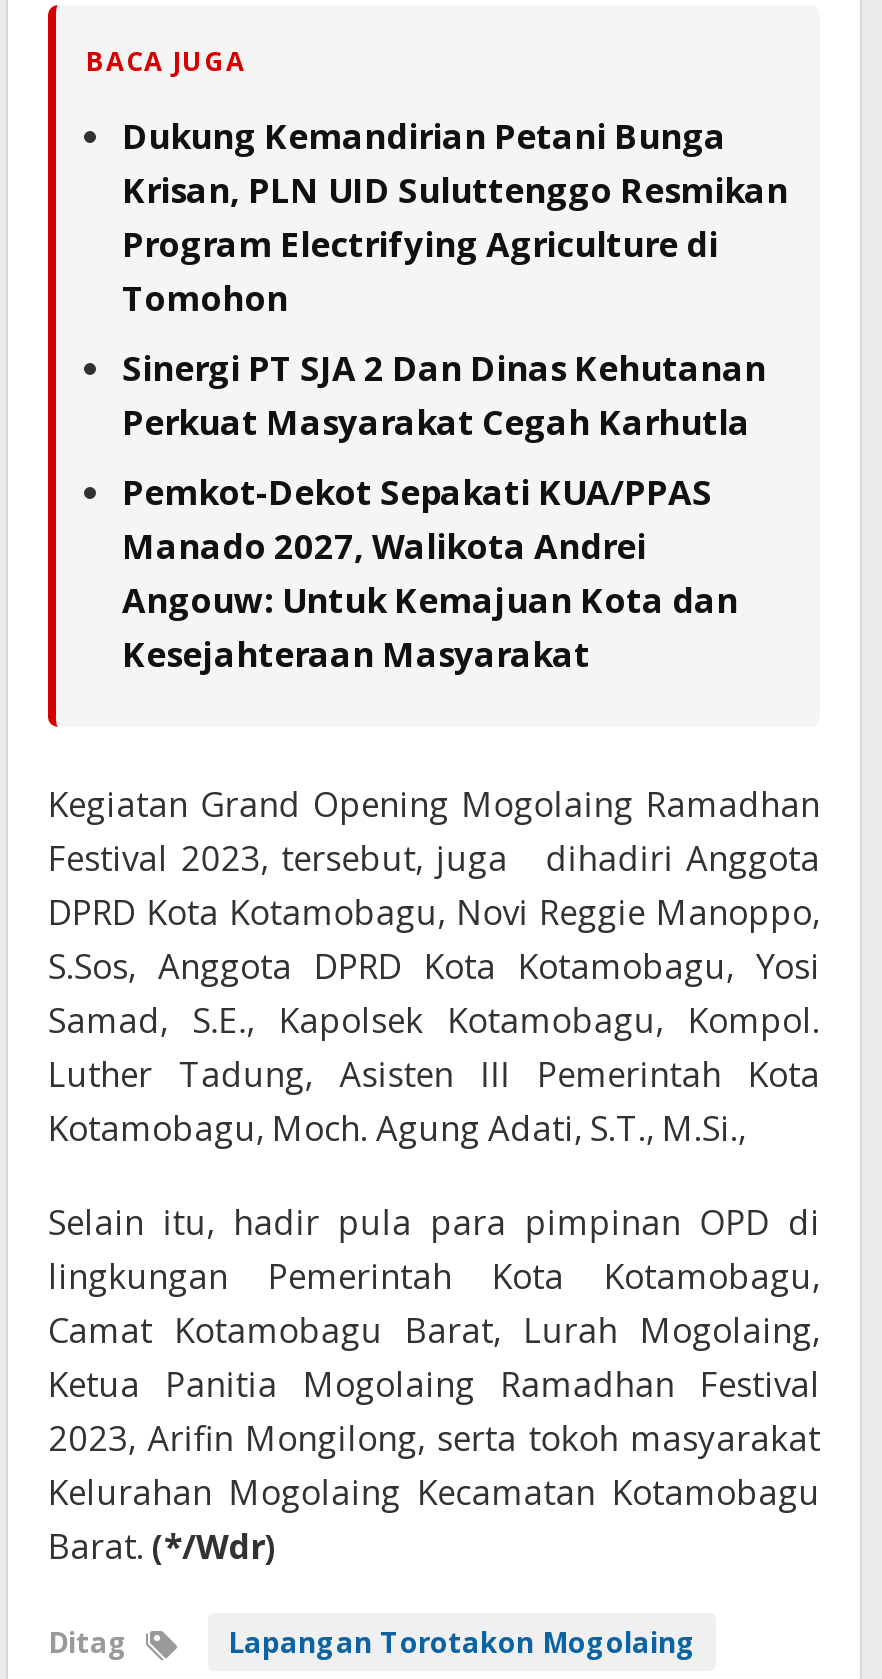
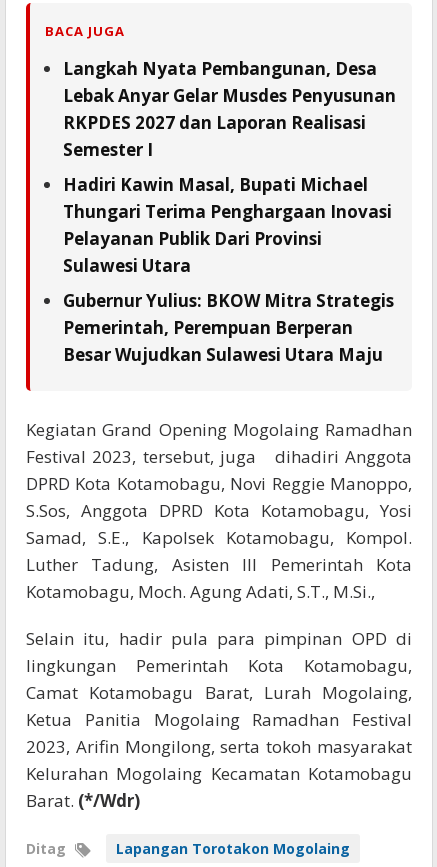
[122,112,788,320] Dukung Kemandirian Petani Bunga | Krisan, PLN UID Suluttenggo Resmikan | Program Electrifying Agriculture di | Tomohon -> [63,57,396,161] Langkah Nyata Pembangunan, Desa | Lebak Anyar Gelar Musdes Penyusunan | RKPDES 2027 dan Laporan Realisasi | Semester I
[122,344,766,444] Sinergi PT SJA 2 Dan Dinas Kehutanan | Perkuat Masyarakat Cegah Karhutla -> [63,173,392,277] Hadiri Kawin Masal, Bupati Michael | Thungari Terima Penghargaan Inovasi | Pelayanan Publik Dari Provinsi | Sulawesi Utara
[122,468,738,676] Pemkot-Dekot Sepakati KUA/PPAS | Manado 2027, Walikota Andrei | Angouw: Untuk Kemajuan Kota dan | Kesejahteraan Masyarakat -> [63,289,394,366] Gubernur Yulius: BKOW Mitra Strategis | Pemerintah, Perempuan Berperan | Besar Wujudkan Sulawesi Utara Maju

